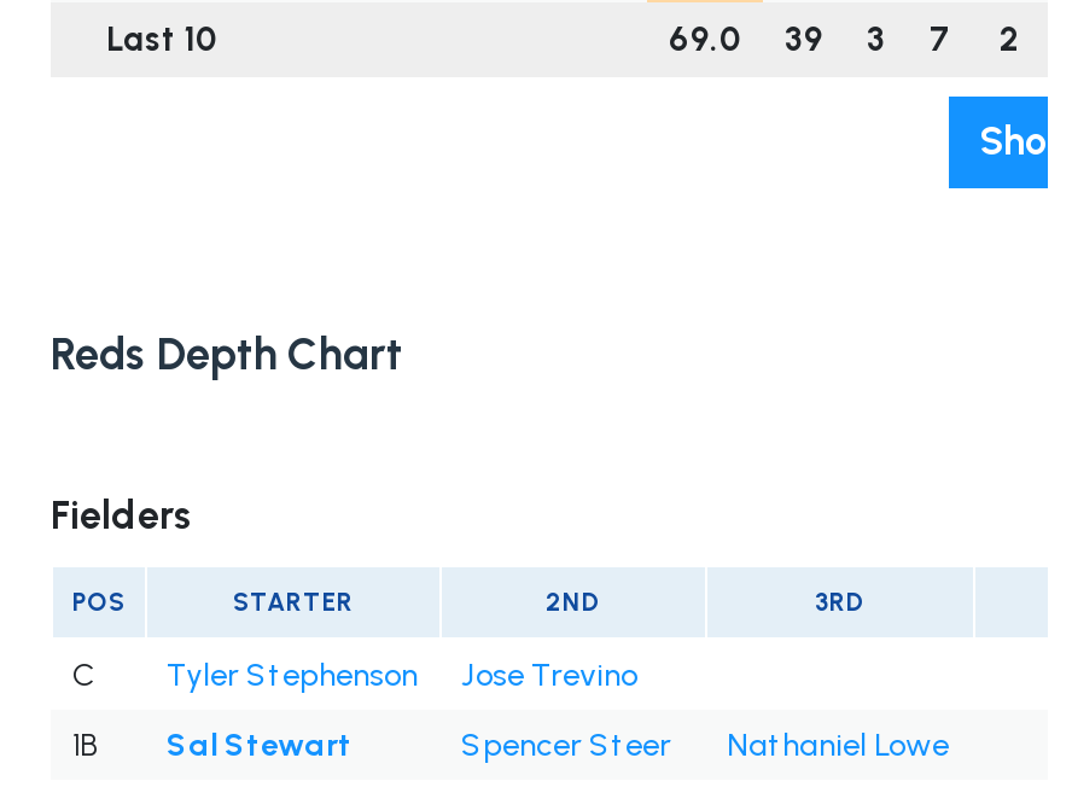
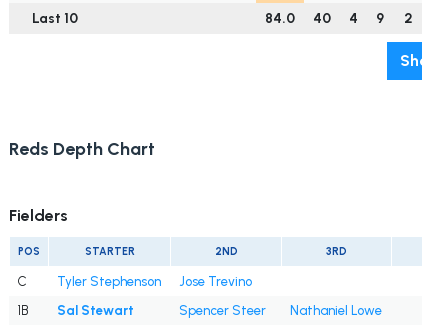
[669,20,741,61] 69.0 -> [265,10,295,27] 84.0
[785,20,823,61] 39 -> [313,10,331,27] 40
[867,20,886,61] 3 -> [349,10,358,27] 4
[930,20,951,61] 7 -> [376,10,384,27] 9

